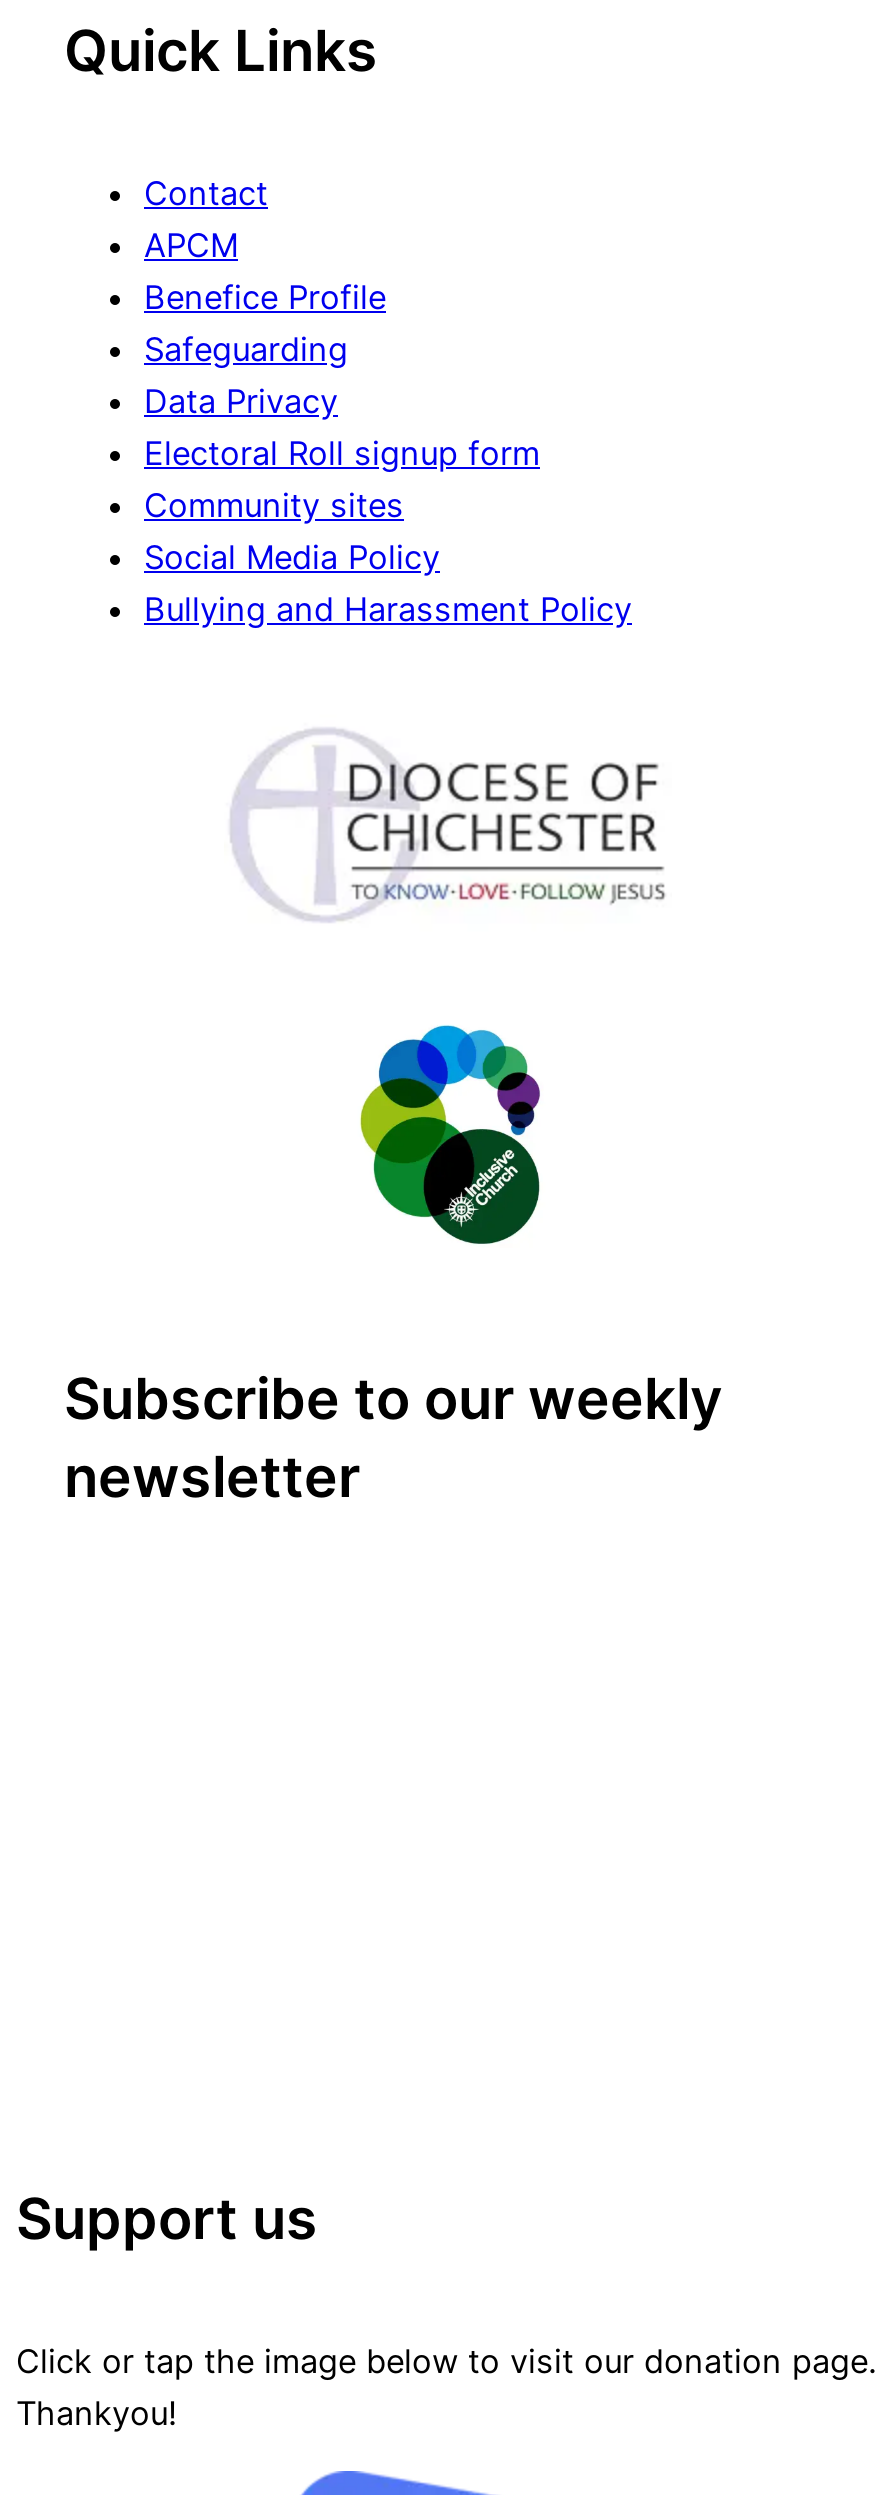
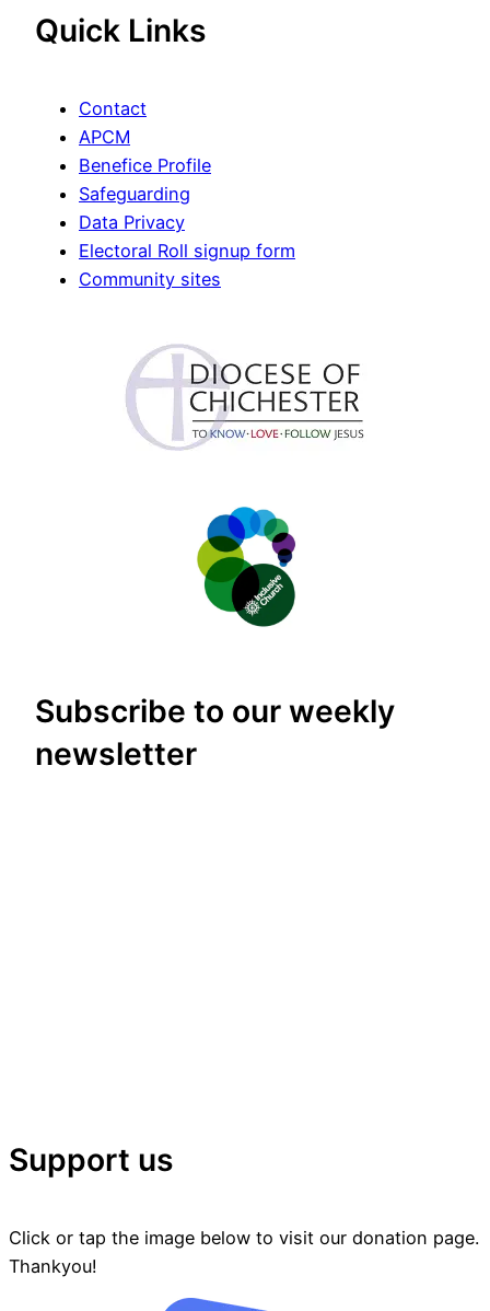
[144,536,632,628] Social Media Policy | Bullying and Harassment Policy -> none

